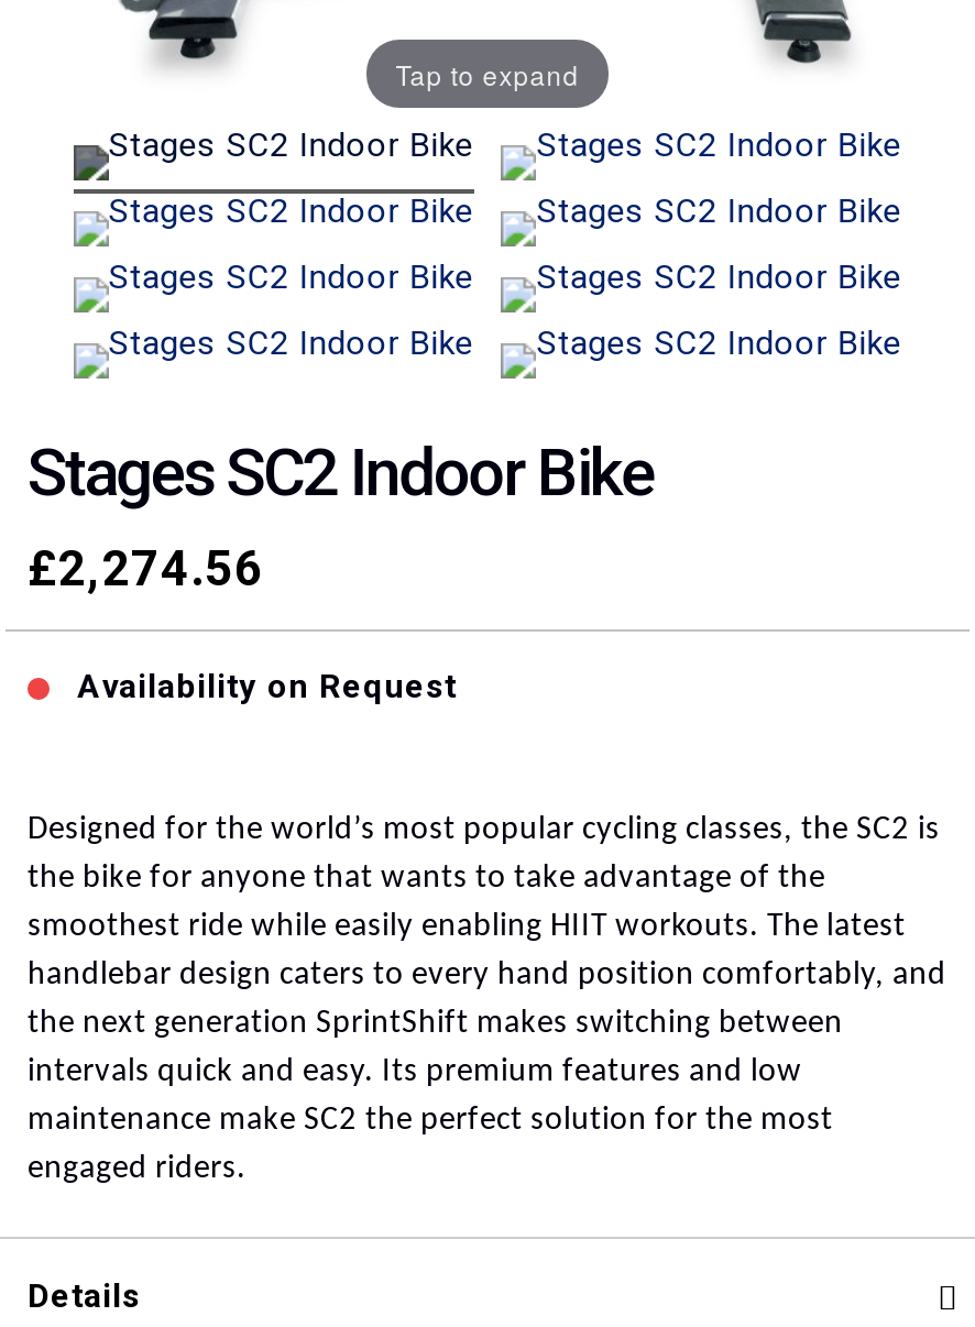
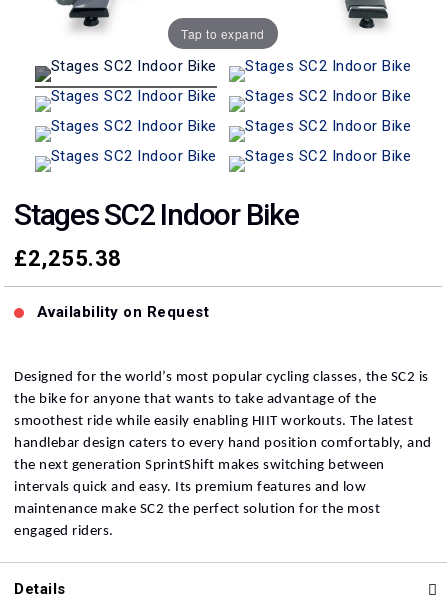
[28,541,264,596] £2,274.56 -> [14,246,121,271] £2,255.38

